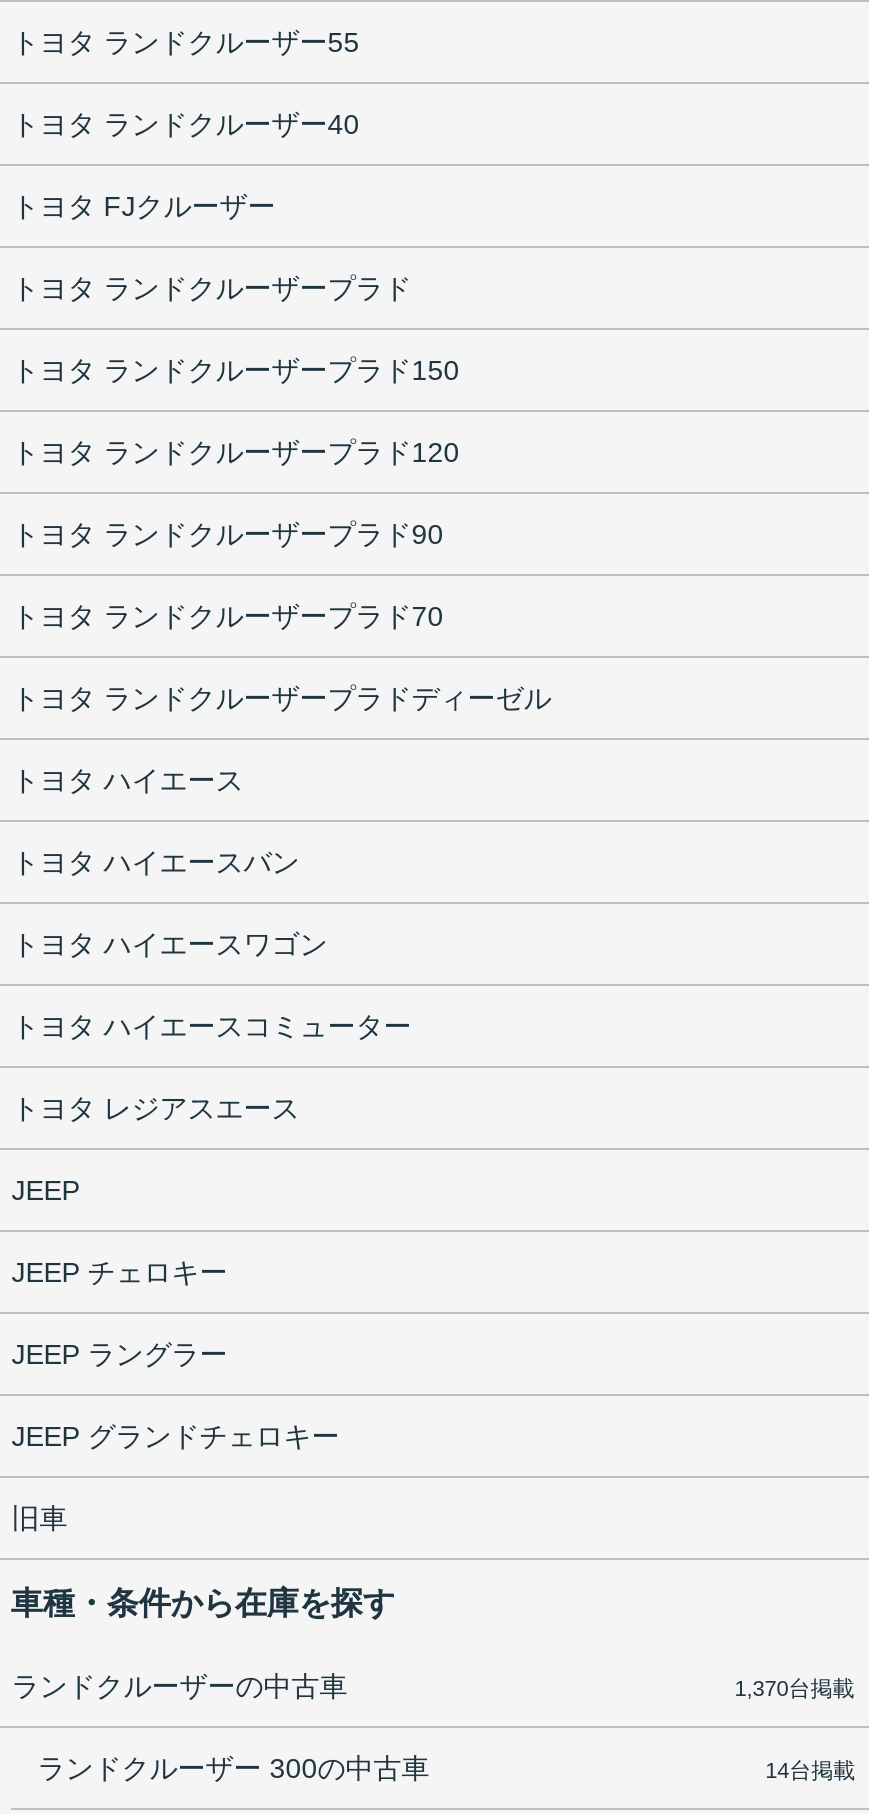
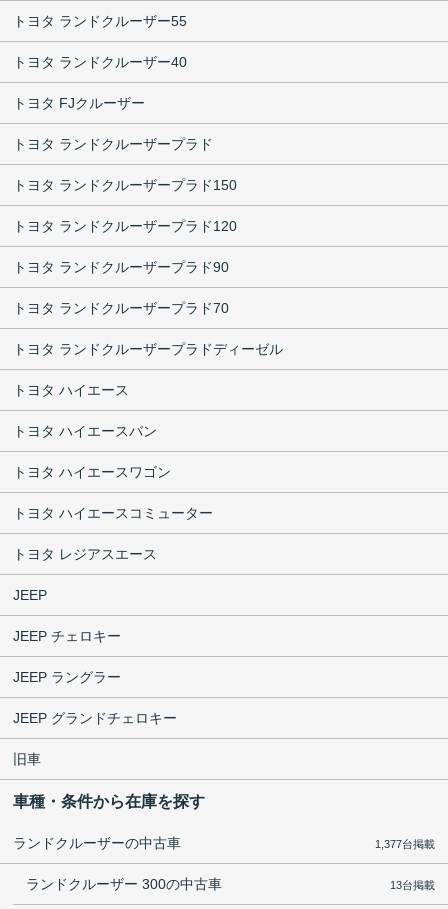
[735,1676,855,1700] 1,370台掲載 -> [375,838,435,850] 1,377台掲載
[765,1758,855,1782] 14台掲載 -> [390,879,435,891] 13台掲載

